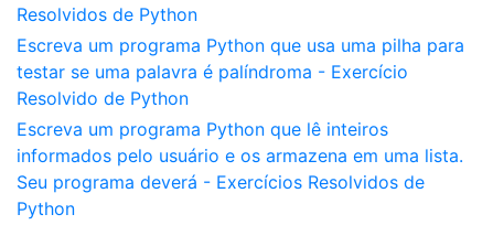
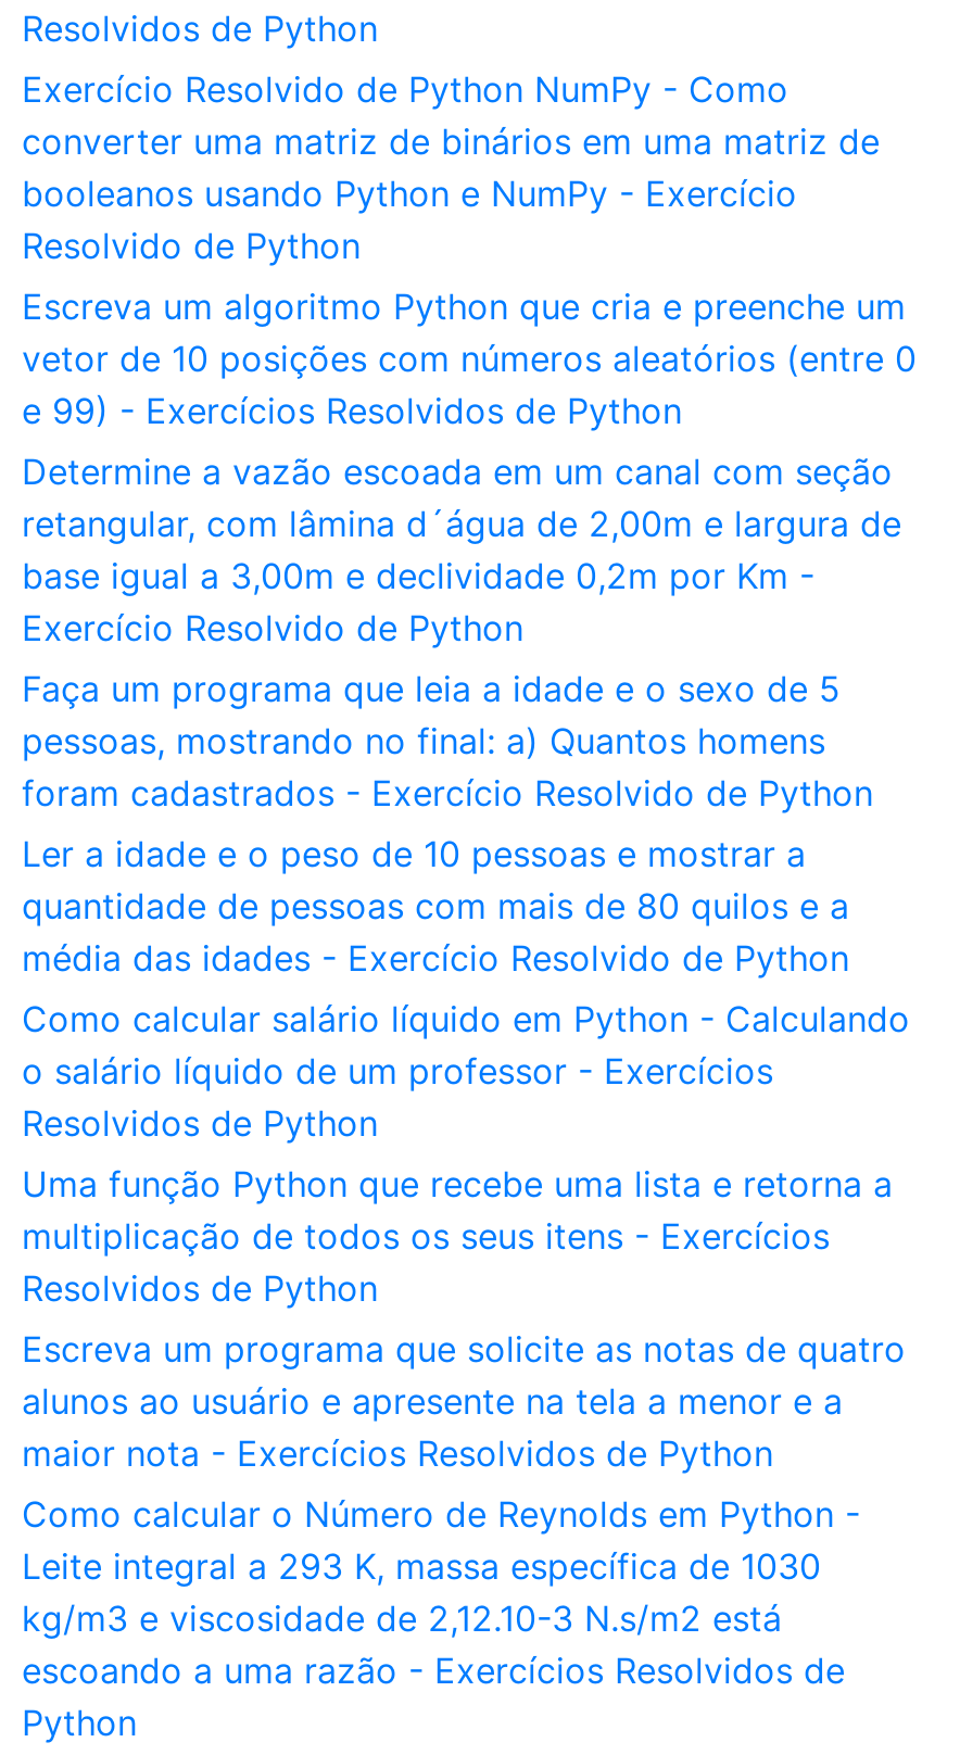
[17,34,464,83] Escreva um programa Python que usa uma pilha para | testar se uma palavra é palíndroma - Exercício -> [22,67,880,215] Exercício Resolvido de Python NumPy - Como | converter uma matriz de binários em uma matriz de | booleanos usando Python e NumPy - Exercício
[17,118,463,193] Escreva um programa Python que lê inteiros | informados pelo usuário e os armazena em uma lista. | Seu programa deverá - Exercícios Resolvidos de -> [22,285,917,1692] Escreva um algoritmo Python que cria e preenche um | vetor de 10 posições com números aleatórios (entre 0 | e 99) - Exercícios Resolvidos de Python | Determine a vazão escoada em um canal com seção | retangular, com lâmina d´água de 2,00m e largura de | base igual a 3,00m e declividade 0,2m por Km - | Exercício Resolvido de Python | Faça um programa que leia a idade e o sexo de 5 | pessoas, mostrando no final: a) Quantos homens | foram cadastrados - Exercício Resolvido de Python | Ler a idade e o peso de 10 pessoas e mostrar a | quantidade de pessoas com mais de 80 quilos e a | média das idades - Exercício Resolvido de Python | Como calcular salário líquido em Python - Calculando | o salário líquido de um professor - Exercícios | Resolvidos de Python | Uma função Python que recebe uma lista e retorna a | multiplicação de todos os seus itens - Exercícios | Resolvidos de Python | Escreva um programa que solicite as notas de quatro | alunos ao usuário e apresente na tela a menor e a | maior nota - Exercícios Resolvidos de Python | Como calcular o Número de Reynolds em Python - | Leite integral a 293 K, massa específica de 1030 | kg/m3 e viscosidade de 2,12.10-3 N.s/m2 está | escoando a uma razão - Exercícios Resolvidos de

